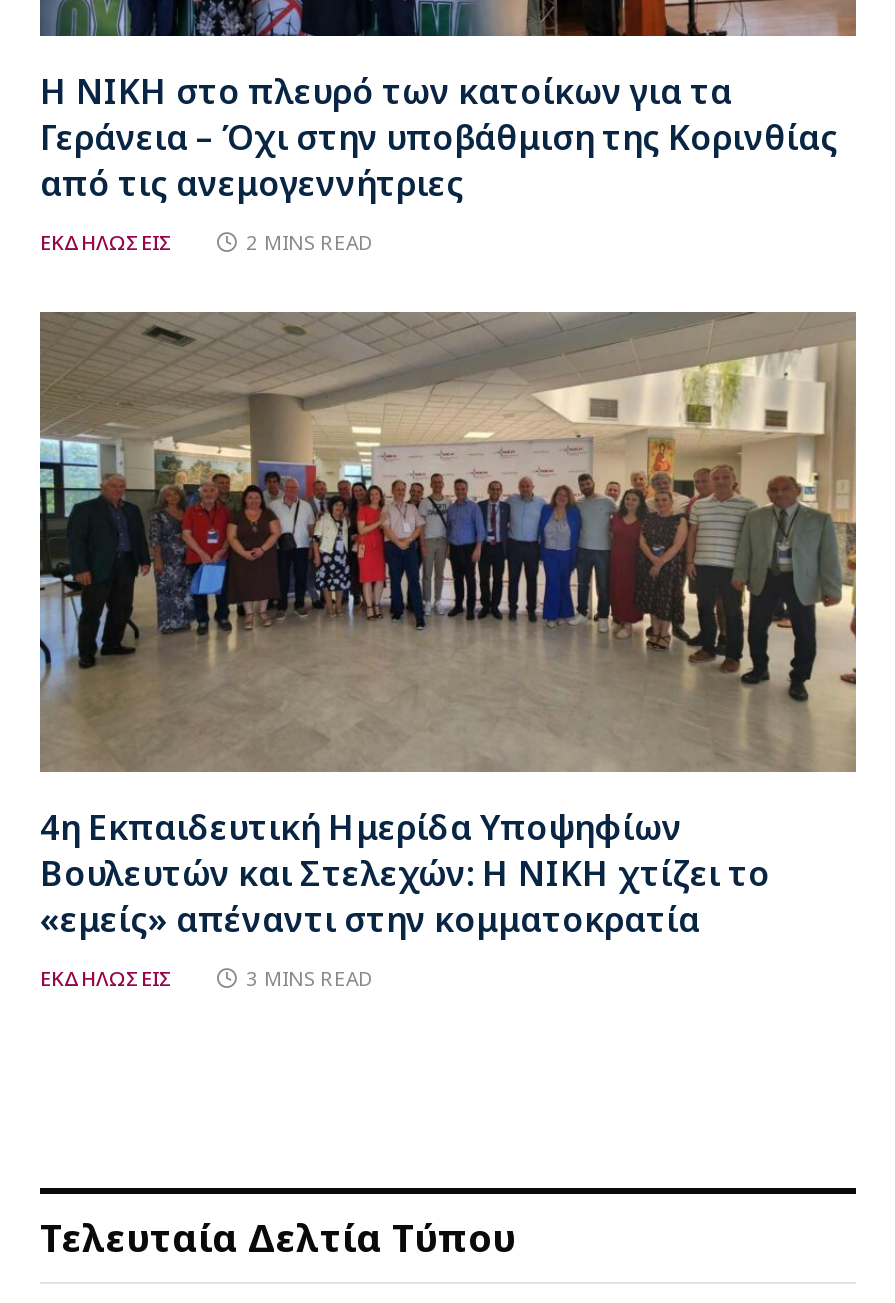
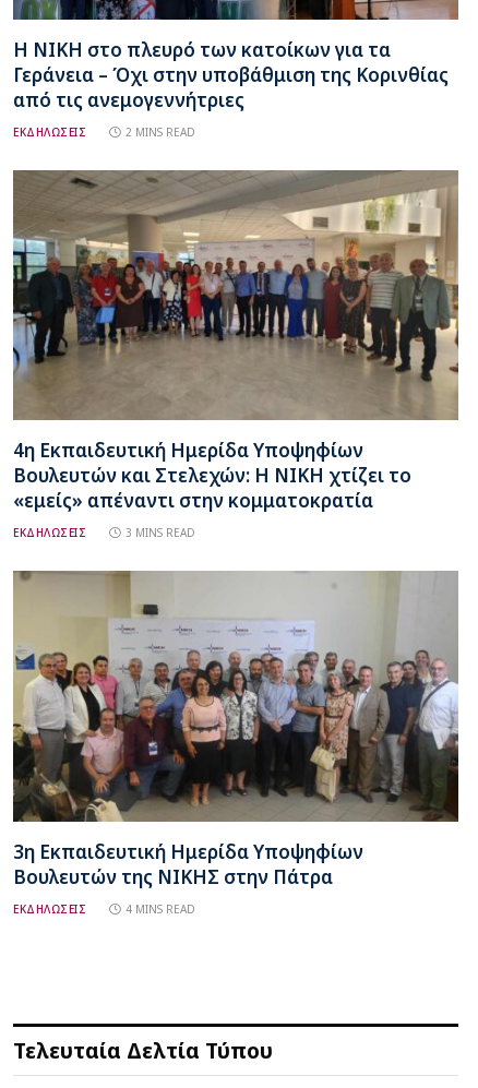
none -> [12,570,459,917] [image] | 3η Εκπαιδευτική Ημερίδα Υποψηφίων | Βουλευτών της ΝΙΚΗΣ στην Πάτρα | ΕΚΔΗΛΩΣΕΙΣ | 4 MINS READ

